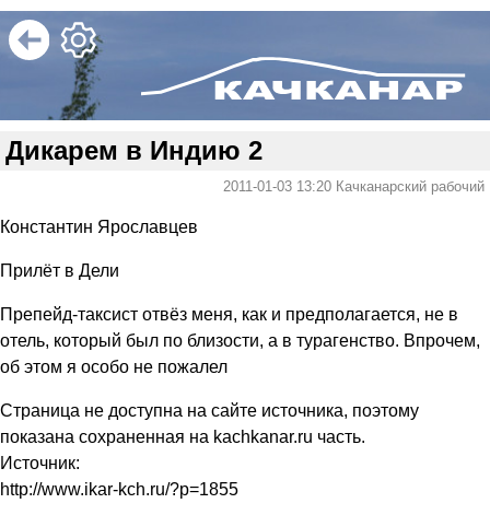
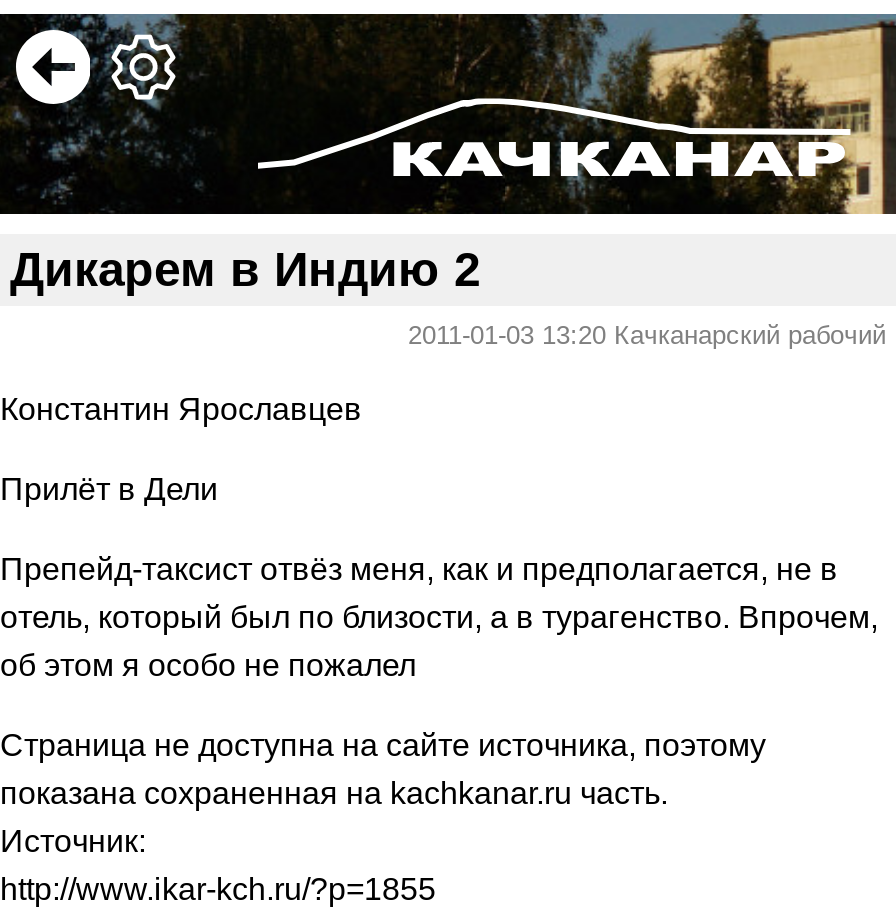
[3,10,487,121] [image] -> [6,12,890,216] [image]

